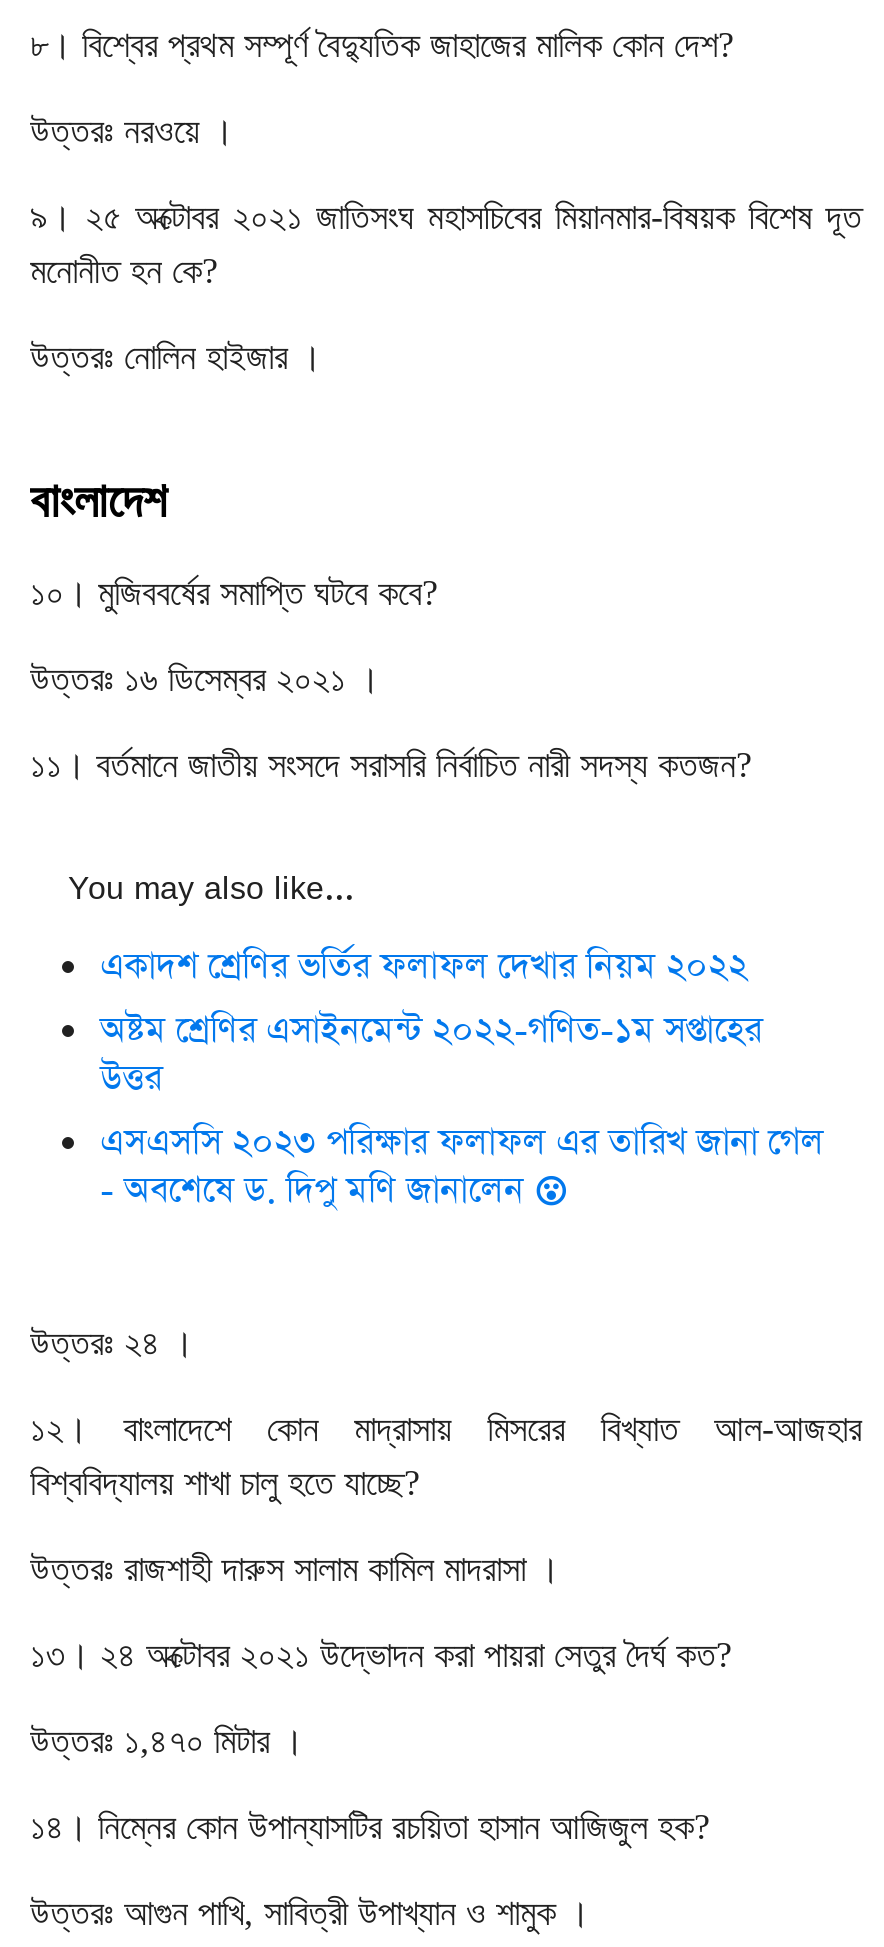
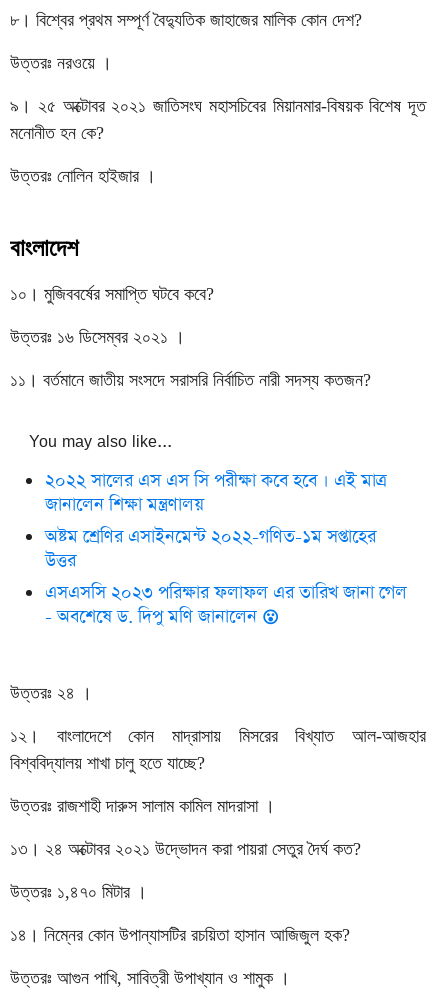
[100,943,748,991] একাদশ শ্রেণির ভর্তির ফলাফল দেখার নিয়ম ২০২২ -> [45,469,387,517] ২০২২ সালের এস এস সি পরীক্ষা কবে হবে । এই মাত্র | জানালেন শিক্ষা মন্ত্রণালয়

